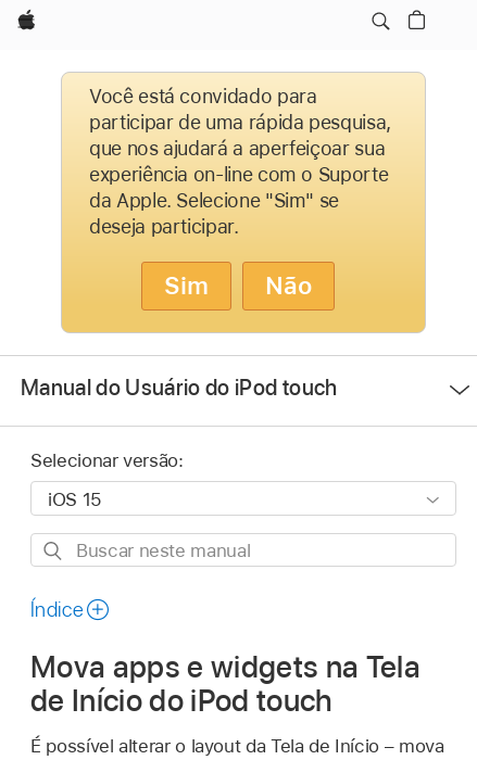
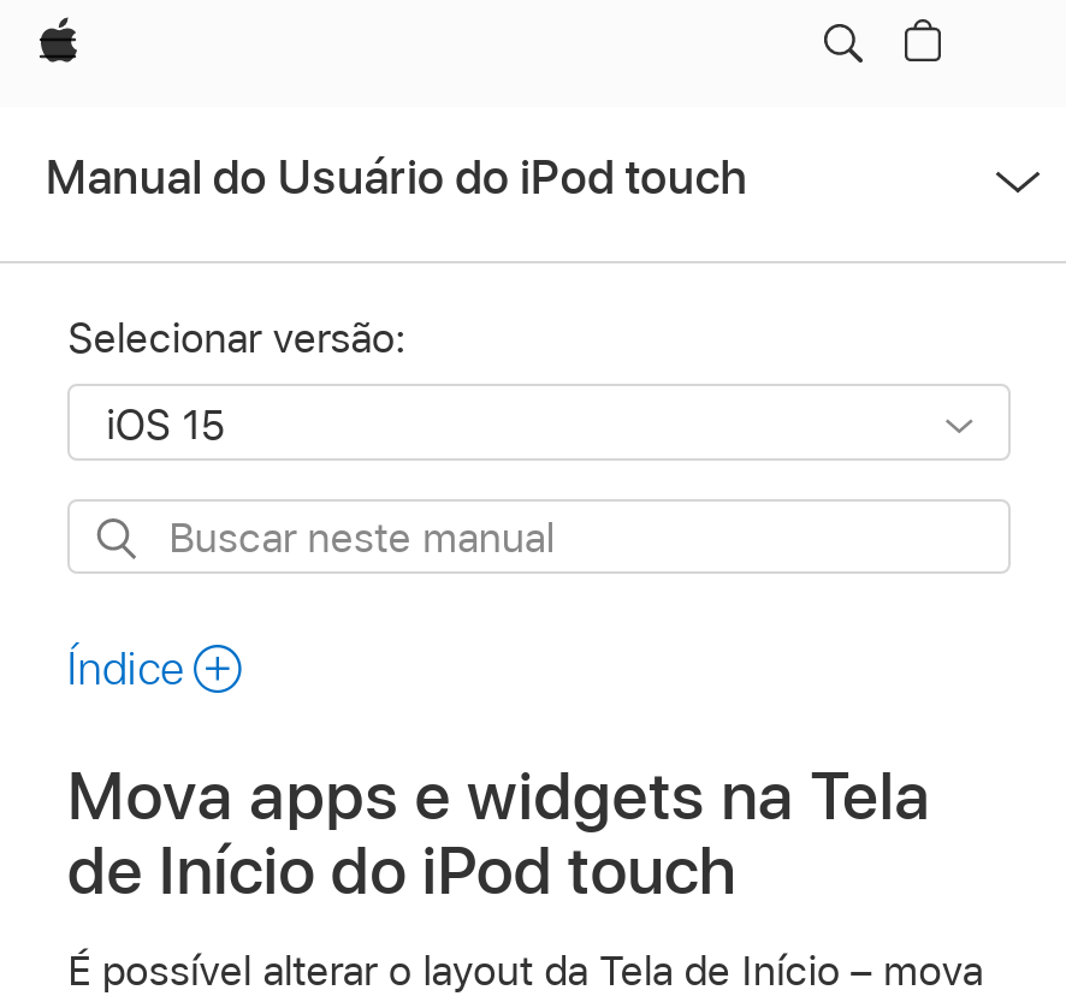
[61,72,426,333] [image] | Você está convidado para | participar de uma rápida pesquisa, | que nos ajudará a aperfeiçoar sua | experiência on-line com o Suporte | da Apple. Selecione "Sim" se | deseja participar. | Sim | Não -> none

